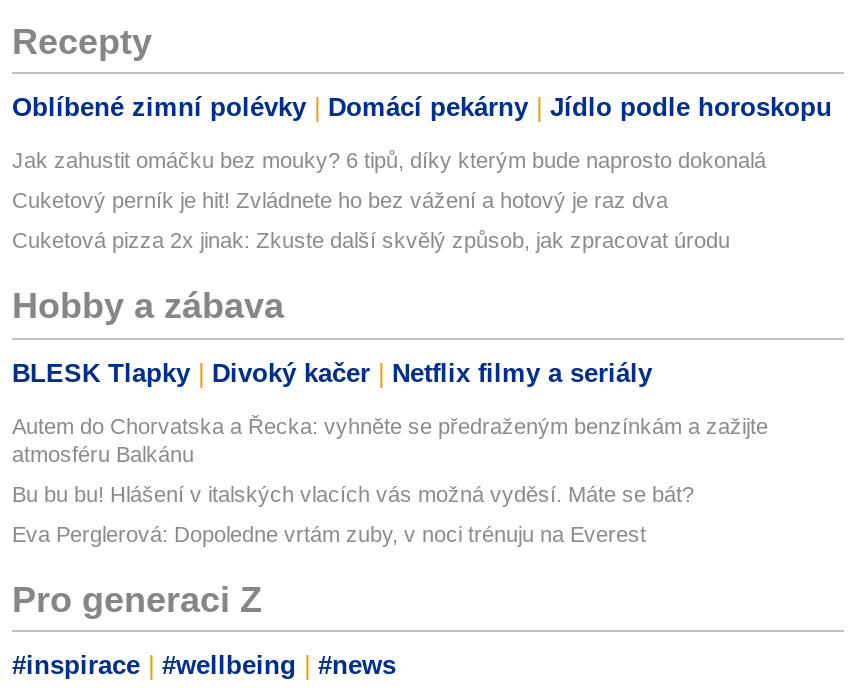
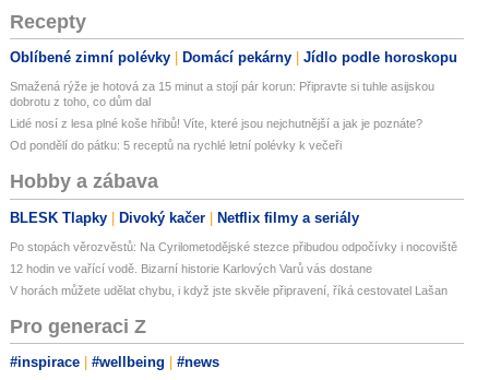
[12,149,766,173] Jak zahustit omáčku bez mouky? 6 tipů, díky kterým bude naprosto dokonalá -> [10,80,434,109] Smažená rýže je hotová za 15 minut a stojí pár korun: Připravte si tuhle asijskou | dobrotu z toho, co dům dal
[12,189,668,213] Cuketový perník je hit! Zvládnete ho bez vážení a hotový je raz dva -> [10,117,422,130] Lidé nosí z lesa plné koše hřibů! Víte, které jsou nejchutnější a jak je poznáte?
[12,229,730,253] Cuketová pizza 2x jinak: Zkuste další skvělý způsob, jak zpracovat úrodu -> [10,139,342,152] Od pondělí do pátku: 5 receptů na rychlé letní polévky k večeři
[12,414,768,466] Autem do Chorvatska a Řecka: vyhněte se předraženým benzínkám a zažijte | atmosféru Balkánu -> [10,240,457,253] Po stopách věrozvěstů: Na Cyrilometodějské stezce přibudou odpočívky i nocoviště
[12,482,694,506] Bu bu bu! Hlášení v italských vlacích vás možná vyděsí. Máte se bát? -> [10,262,372,275] 12 hodin ve vařící vodě. Bizarní historie Karlových Varů vás dostane
[12,522,646,546] Eva Perglerová: Dopoledne vrtám zuby, v noci trénuju na Everest -> [10,284,448,297] V horách můžete udělat chybu, i když jste skvěle připravení, říká cestovatel Lašan

